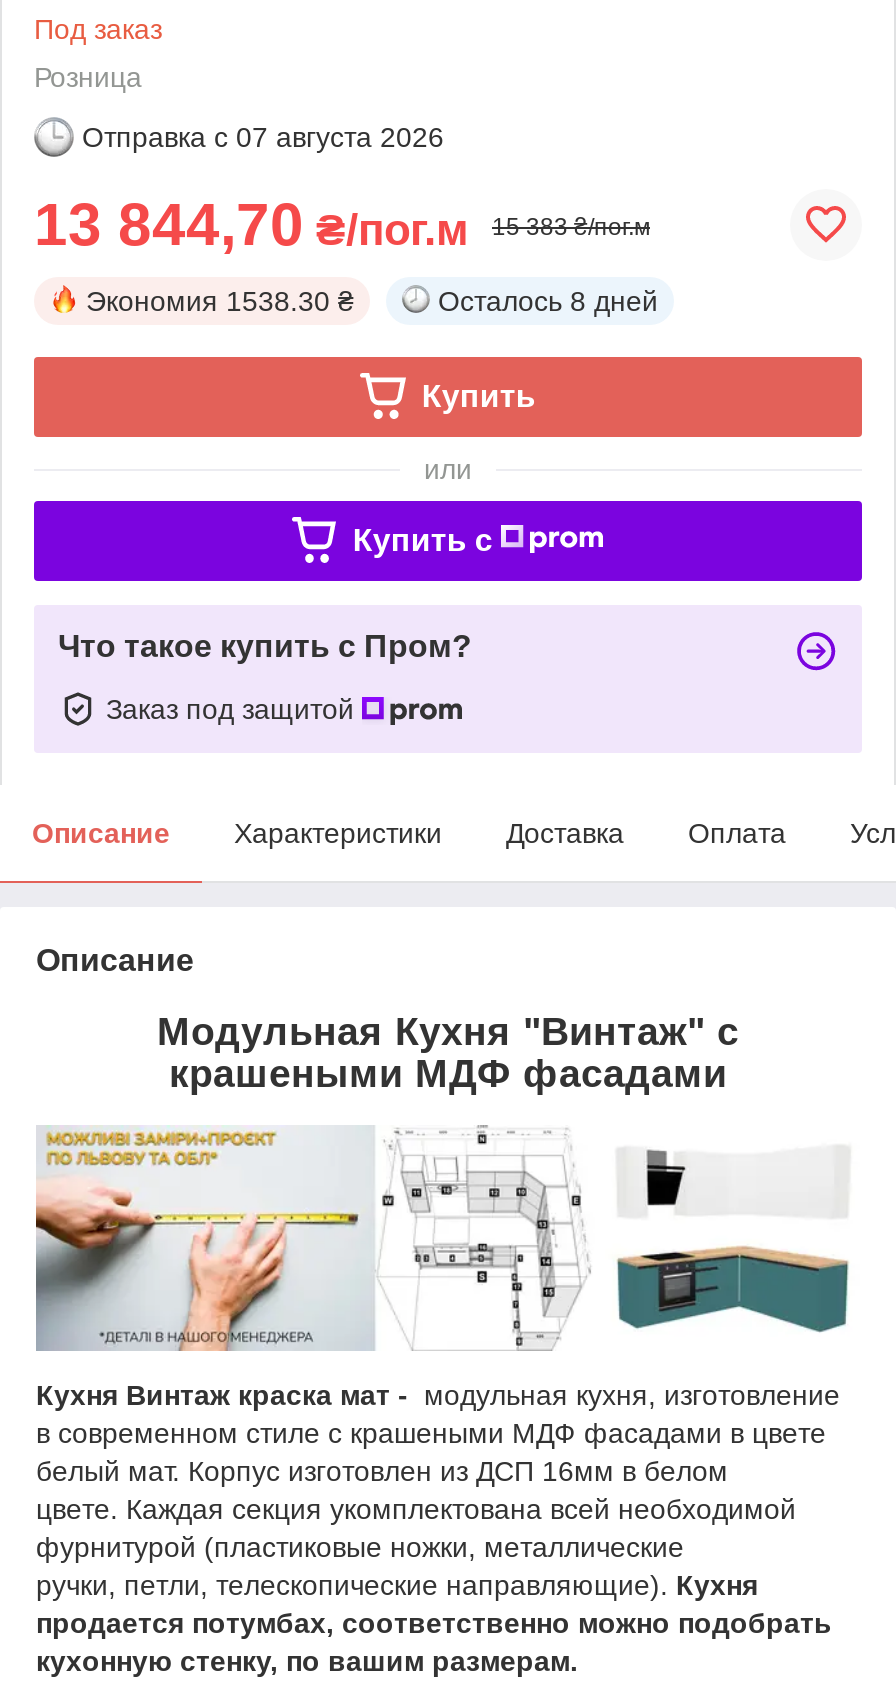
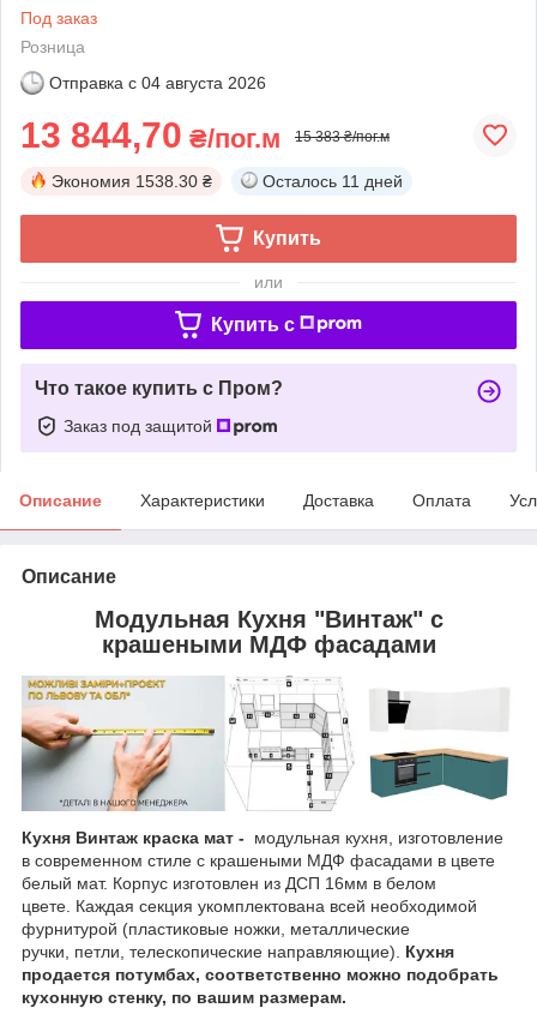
[82,121,444,153] Отправка с 07 августа 2026 -> [49,73,266,92] Отправка с 04 августа 2026
[438,285,658,317] Осталось 8 дней -> [263,171,403,191] Осталось 11 дней

